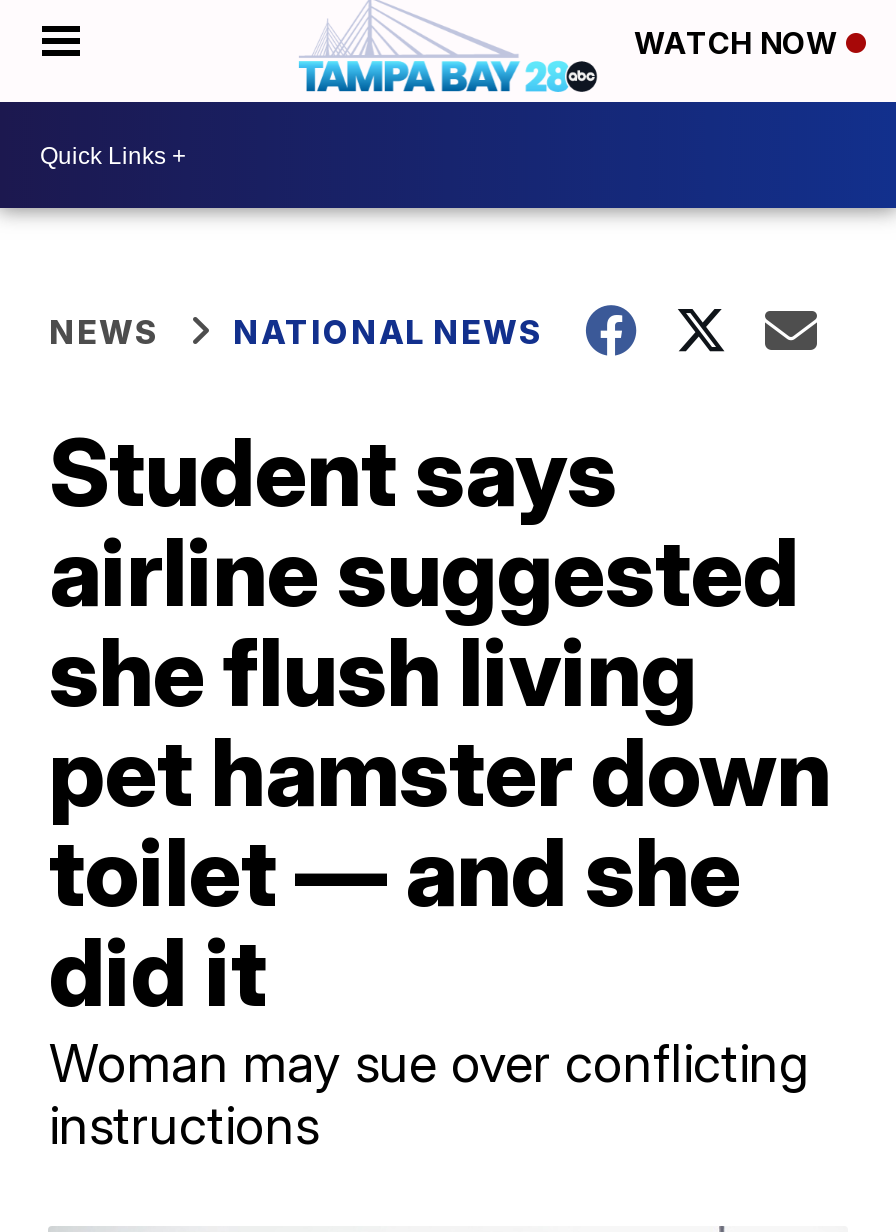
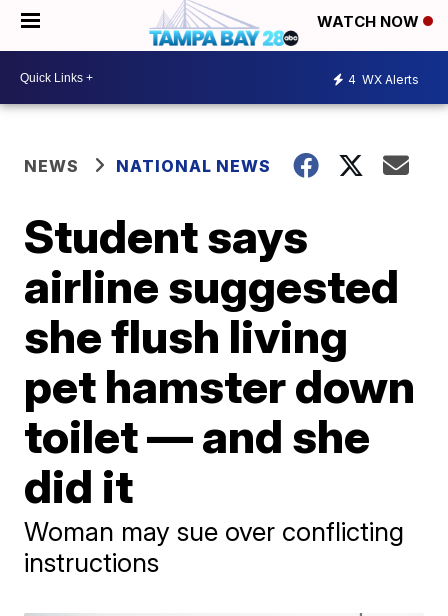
none -> [348,71,419,86] 4 WX Alerts

